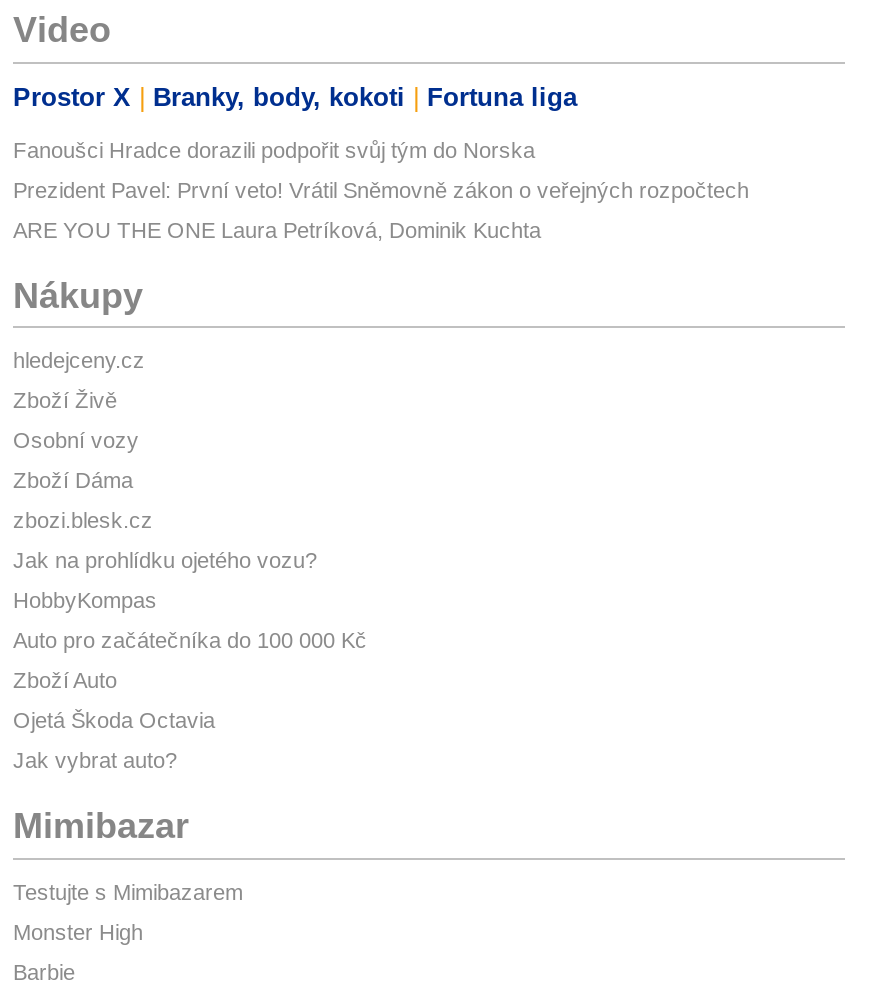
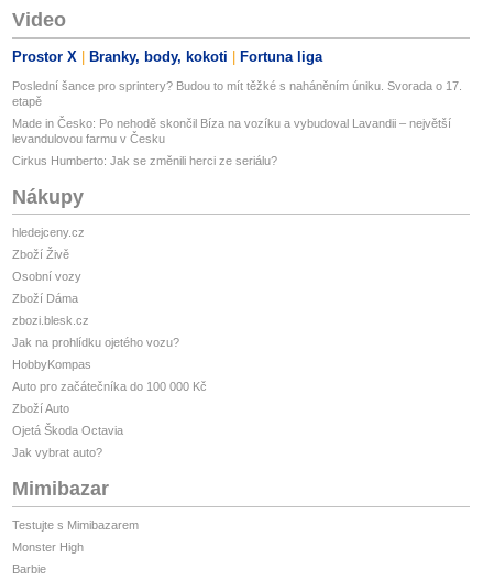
[13,138,535,162] Fanoušci Hradce dorazili podpořit svůj tým do Norska -> [12,79,462,108] Poslední šance pro sprintery? Budou to mít těžké s naháněním úniku. Svorada o 17. | etapě
[13,178,749,202] Prezident Pavel: První veto! Vrátil Sněmovně zákon o veřejných rozpočtech -> [12,117,451,145] Made in Česko: Po nehodě skončil Bíza na vozíku a vybudoval Lavandii – největší | levandulovou farmu v Česku
[13,218,541,242] ARE YOU THE ONE Laura Petríková, Dominik Kuchta -> [12,154,277,167] Cirkus Humberto: Jak se změnili herci ze seriálu?

